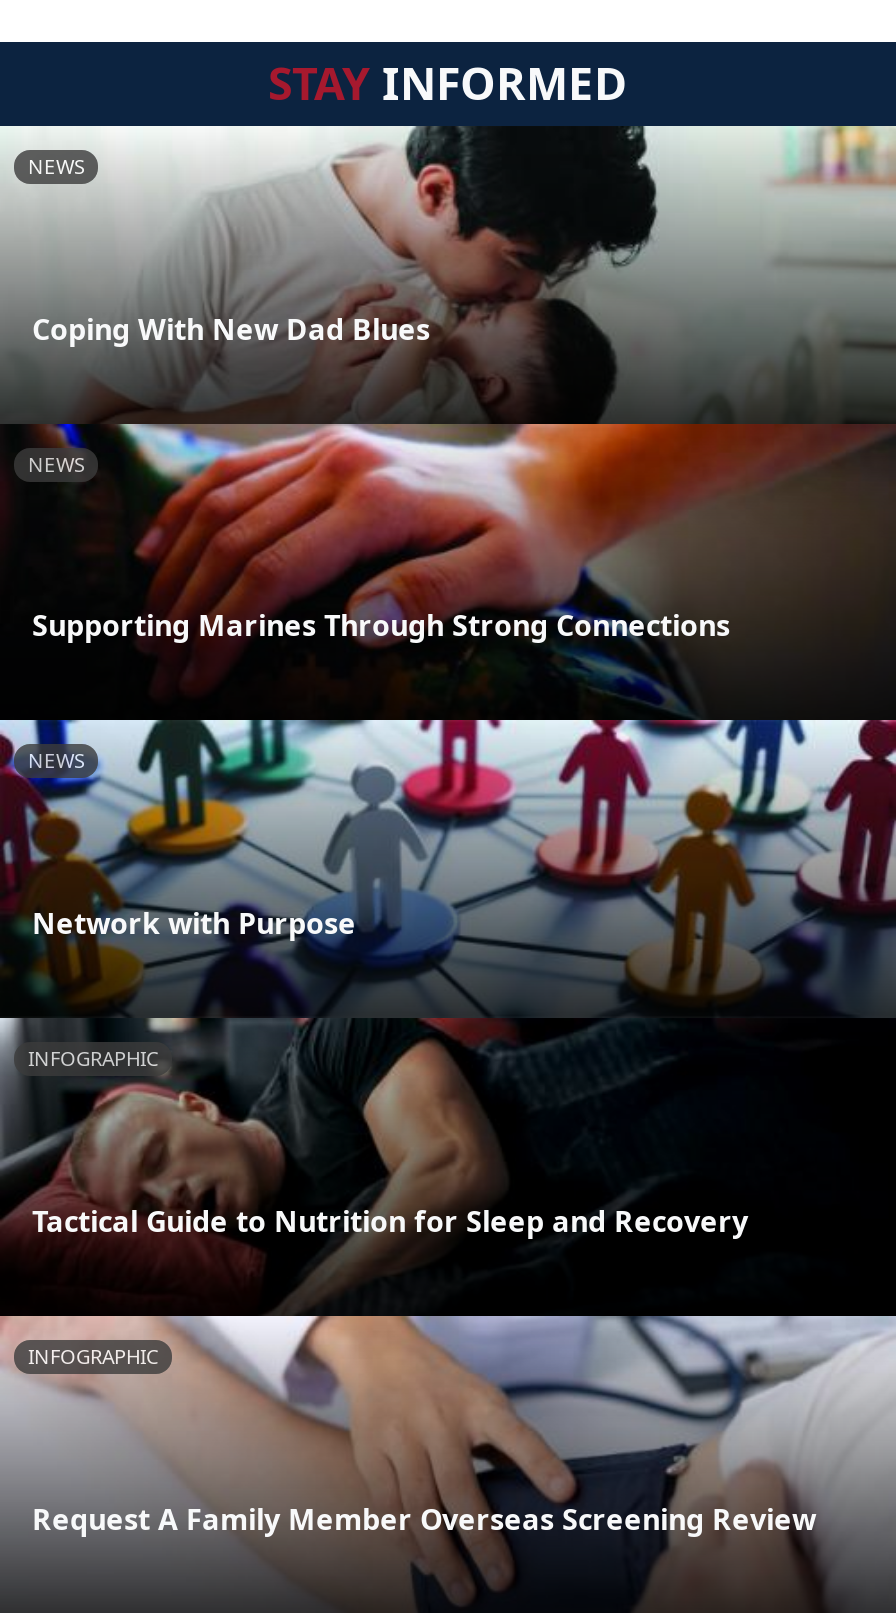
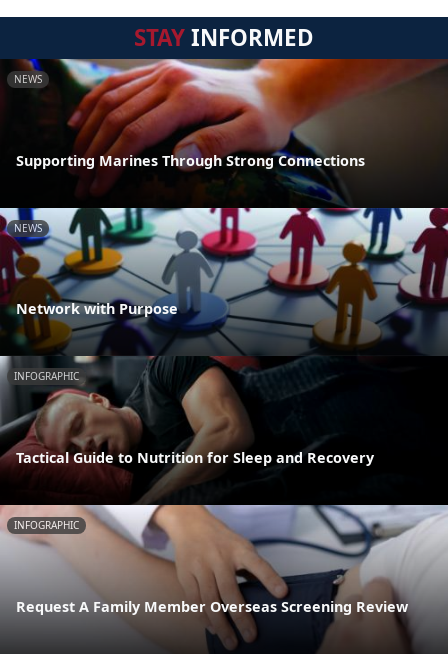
[6,124,890,424] [image] | NEWS -> none
[32,309,430,347] Coping With New Dad Blues -> none

